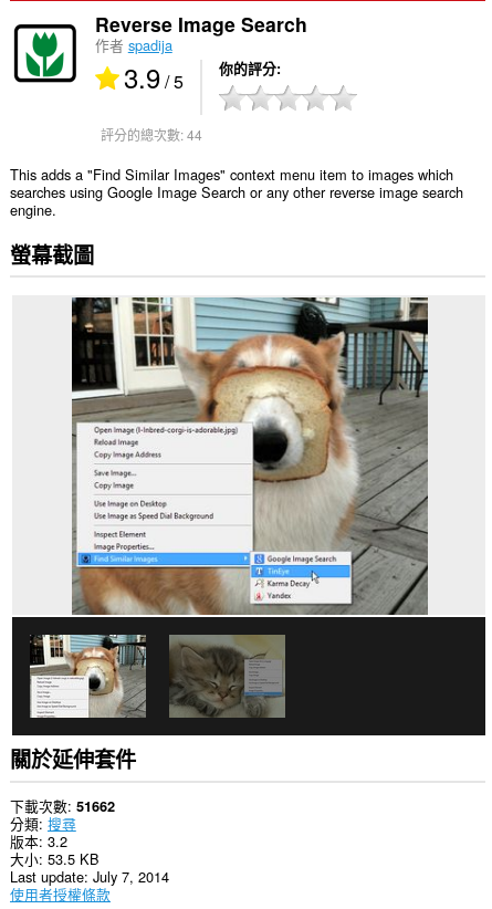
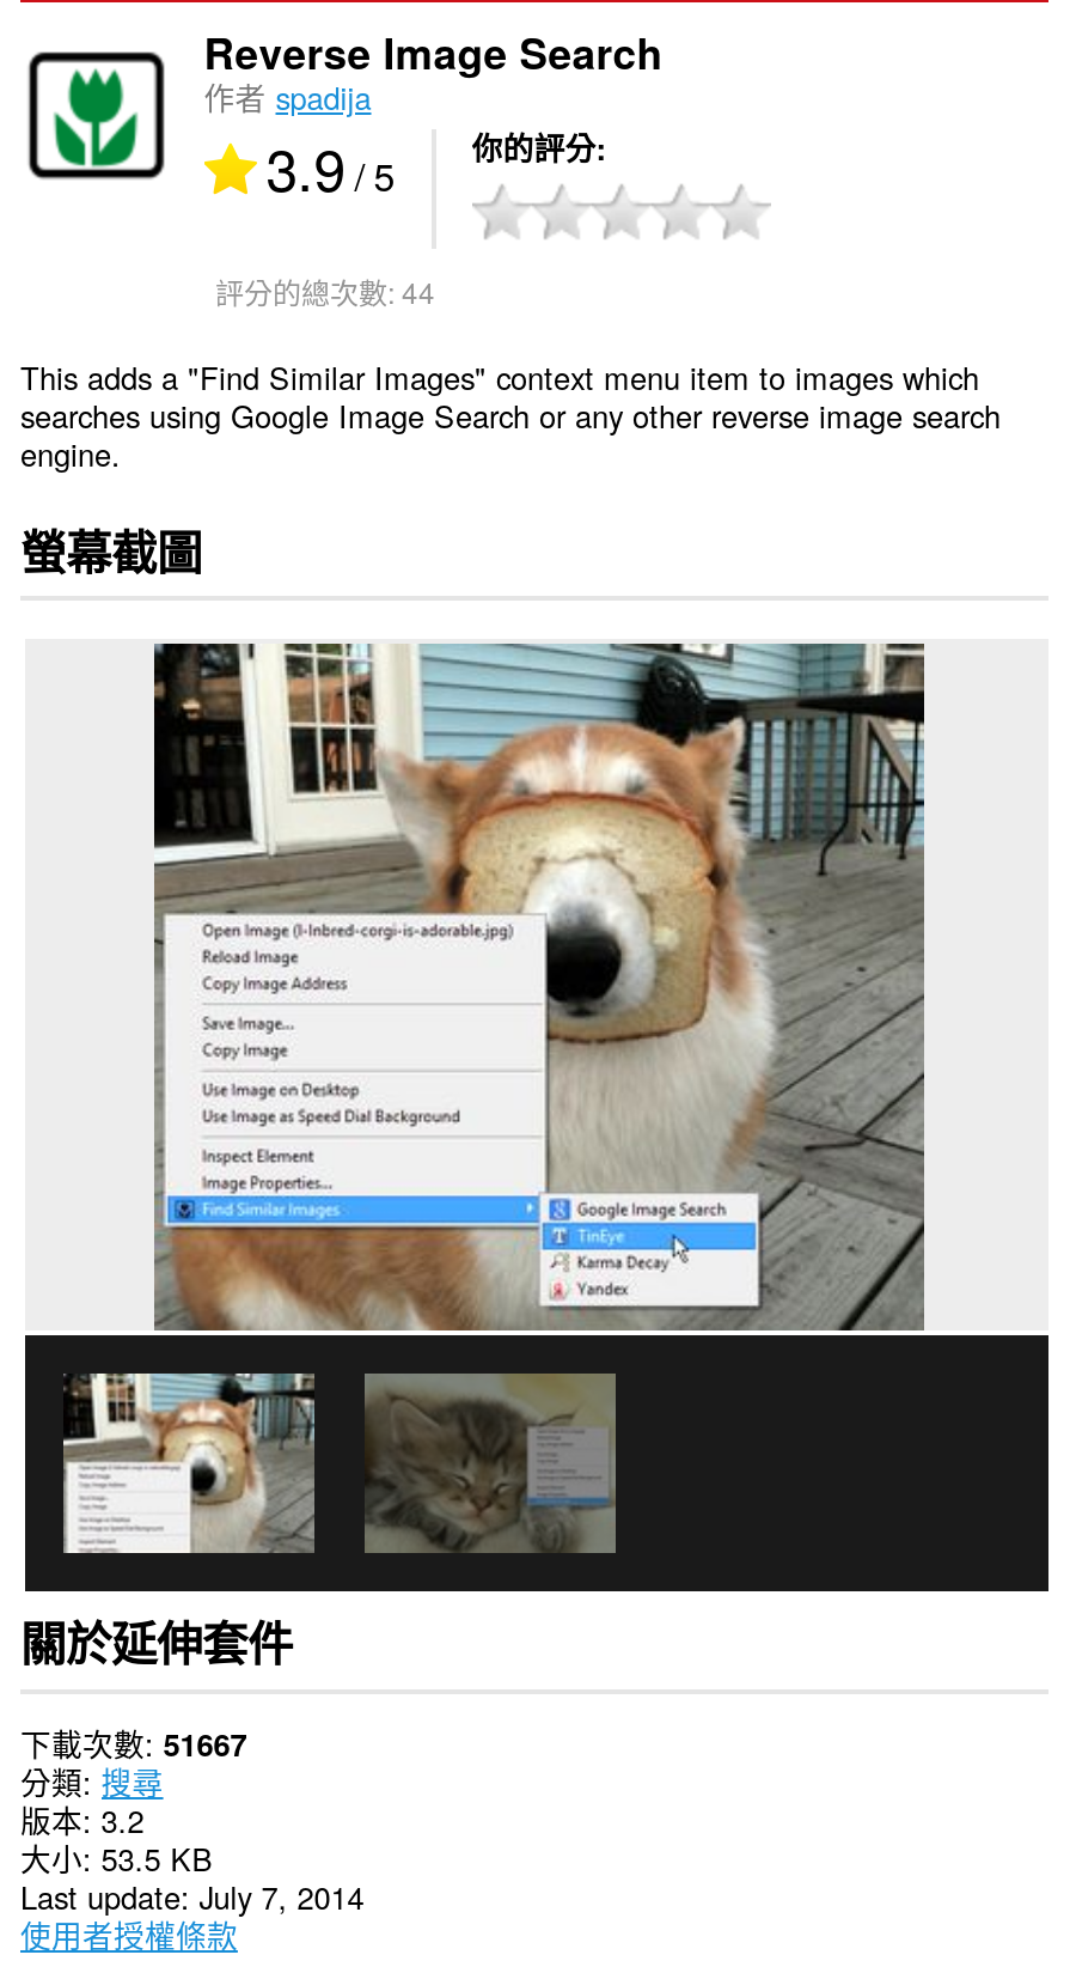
[10,795,115,816] 下載次數 51662 -> [20,1720,247,1765] 下載次數 51667

